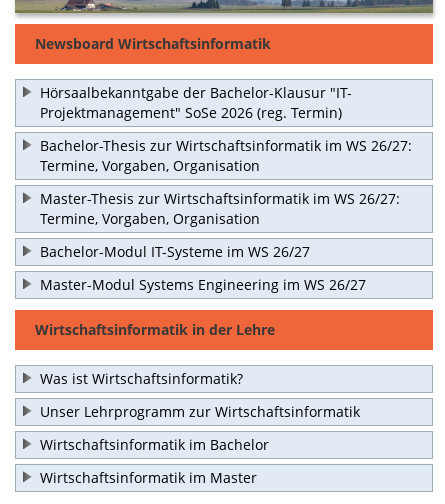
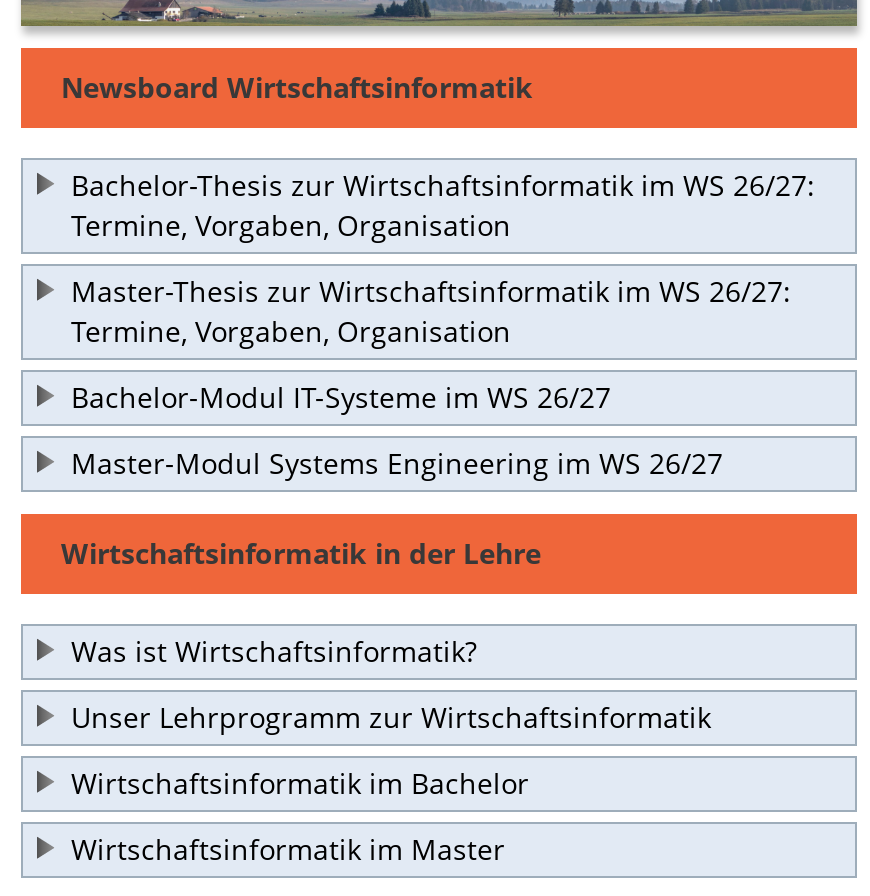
[40,83,352,122] Hörsaalbekanntgabe der Bachelor-Klausur "IT- | Projektmanagement" SoSe 2026 (reg. Termin) -> none

